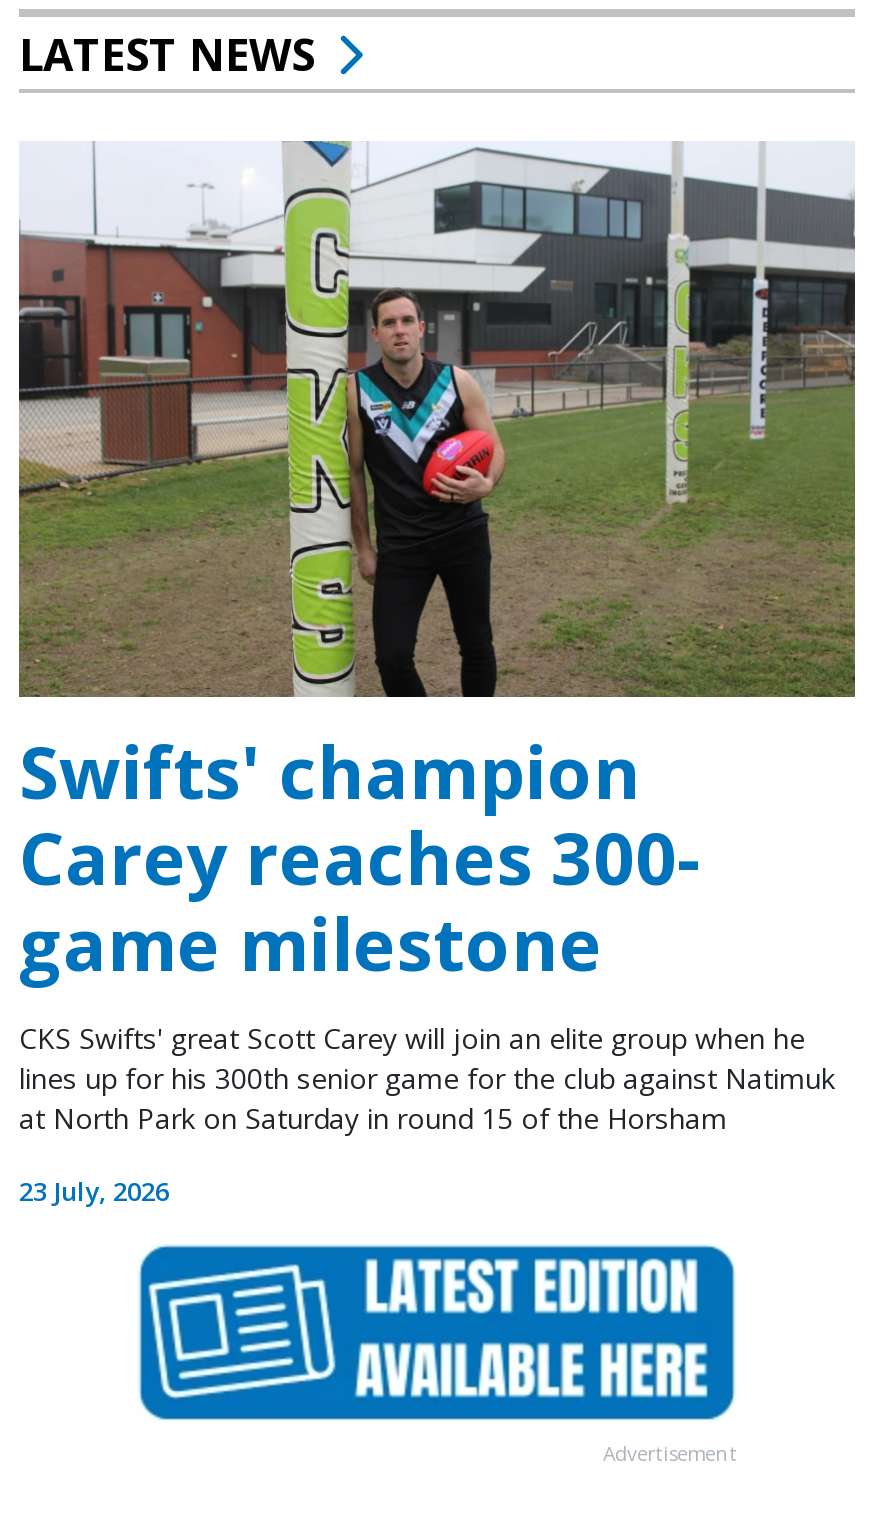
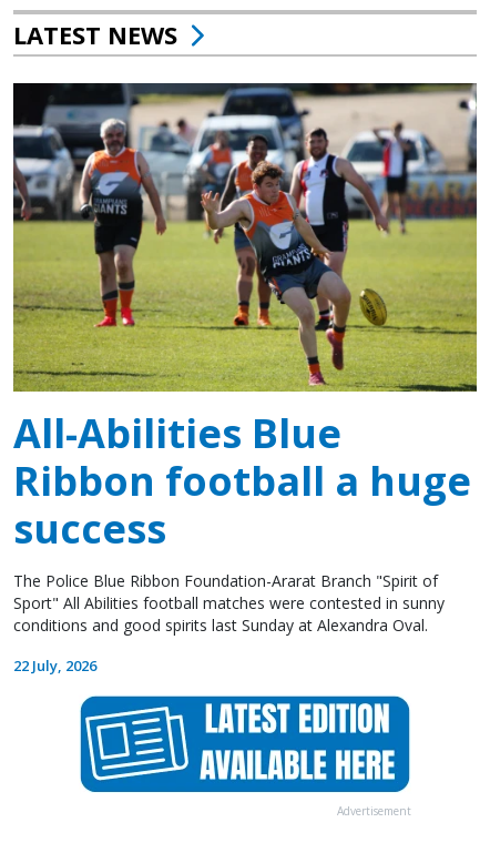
[17,139,857,1138] [image] | Swifts' champion | Carey reaches 300- | game milestone | CKS Swifts' great Scott Carey will join an elite group when he | lines up for his 300th senior game for the club against Natimuk | at North Park on Saturday in round 15 of the Horsham -> [12,82,477,636] [image] | All-Abilities Blue | Ribbon football a huge | success | The Police Blue Ribbon Foundation-Ararat Branch "Spirit of | Sport" All Abilities football matches were contested in sunny | conditions and good spirits last Sunday at Alexandra Oval.
[19,1174,169,1210] 23 July, 2026 -> [13,656,96,676] 22 July, 2026

